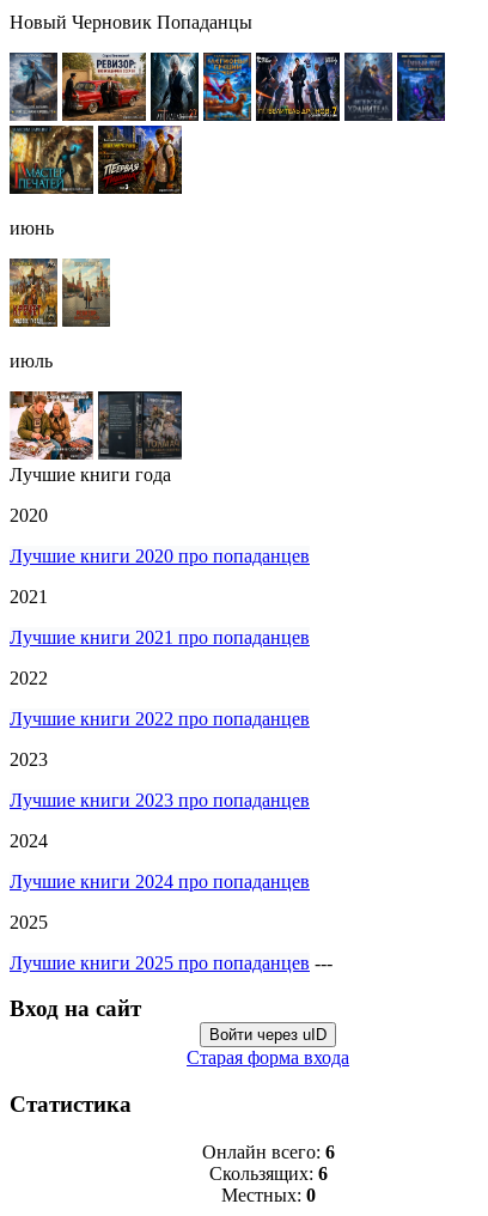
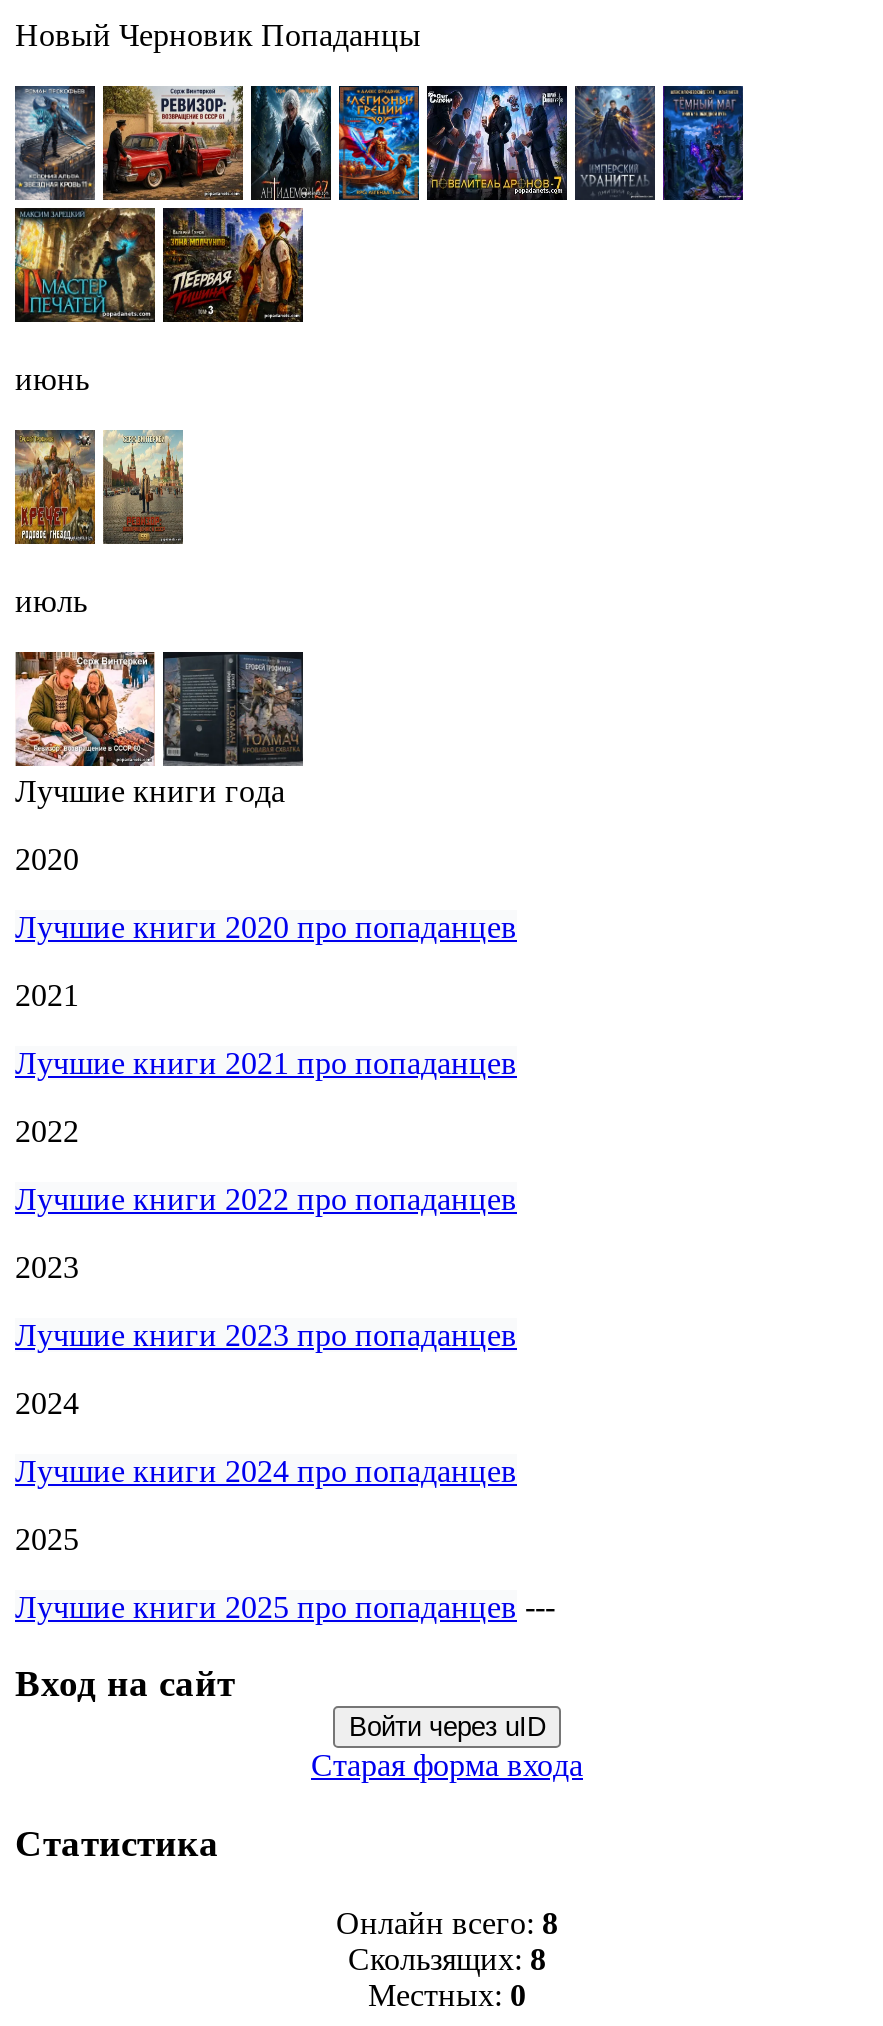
[202,1142,334,1162] Онлайн всего: 6 -> [336,1906,558,1940] Онлайн всего: 8
[209,1163,327,1184] Скользящих: 6 -> [348,1942,546,1976] Скользящих: 8

